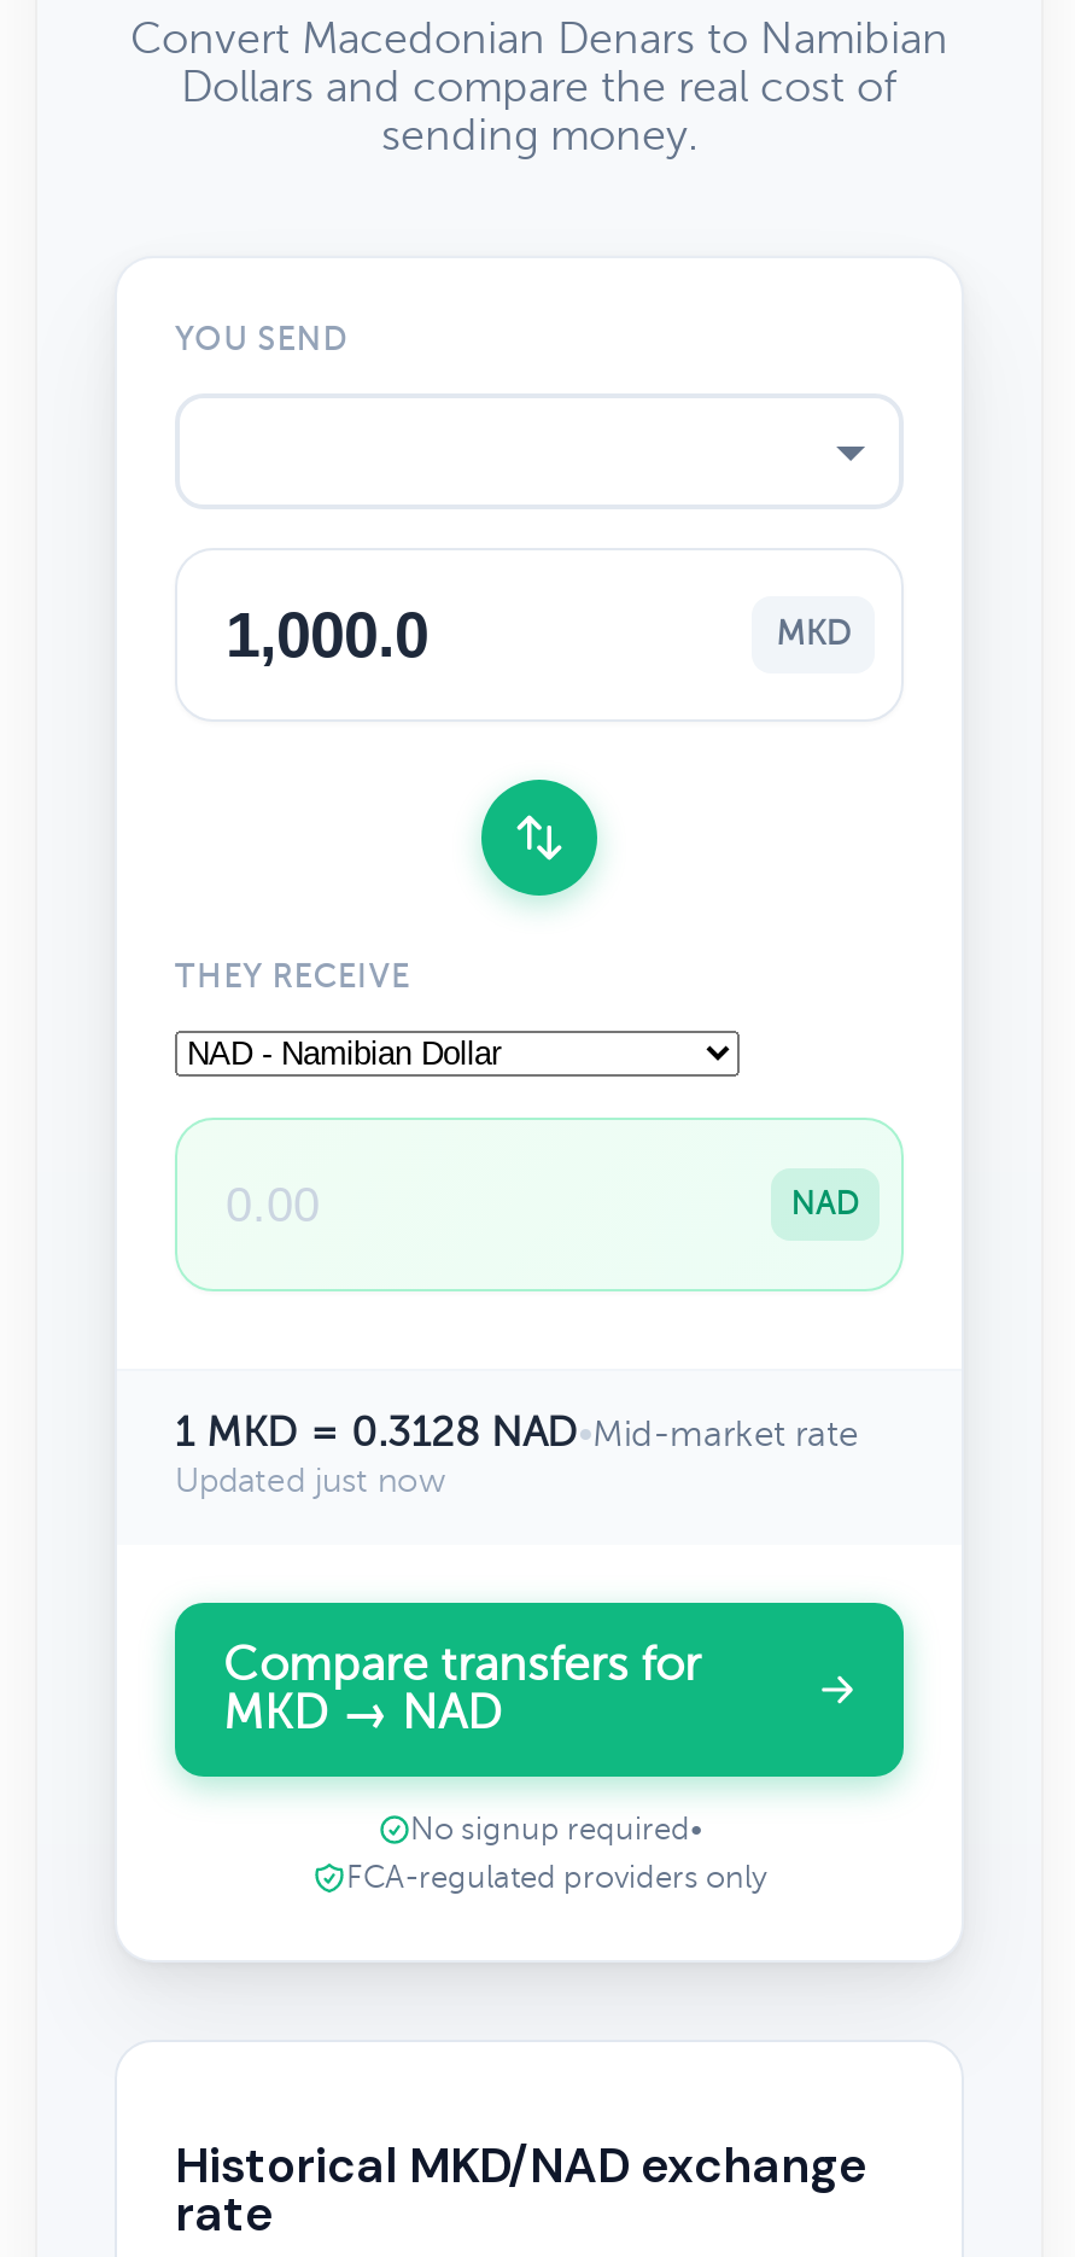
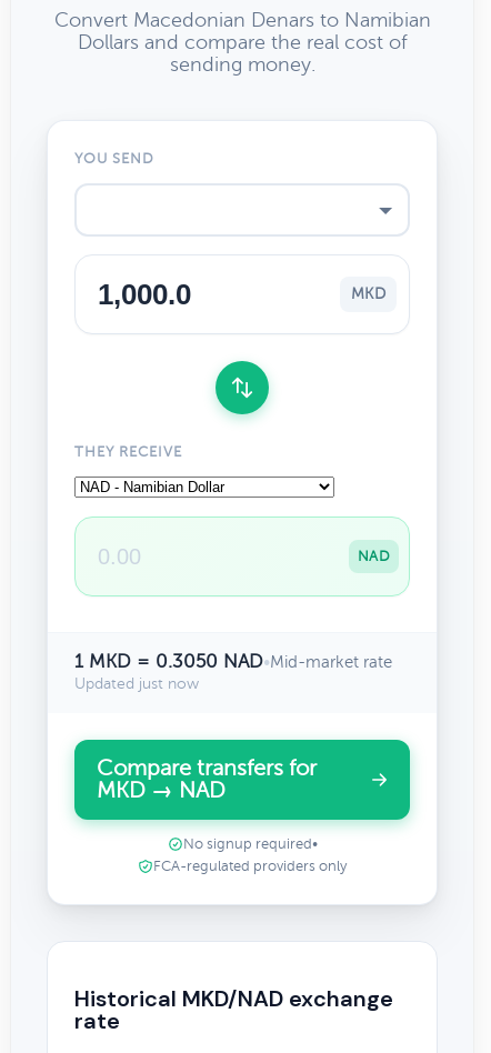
[175,1410,858,1456] 1 MKD = 0.3128 NAD • Mid-market rate -> [74,651,392,672] 1 MKD = 0.3050 NAD • Mid-market rate

